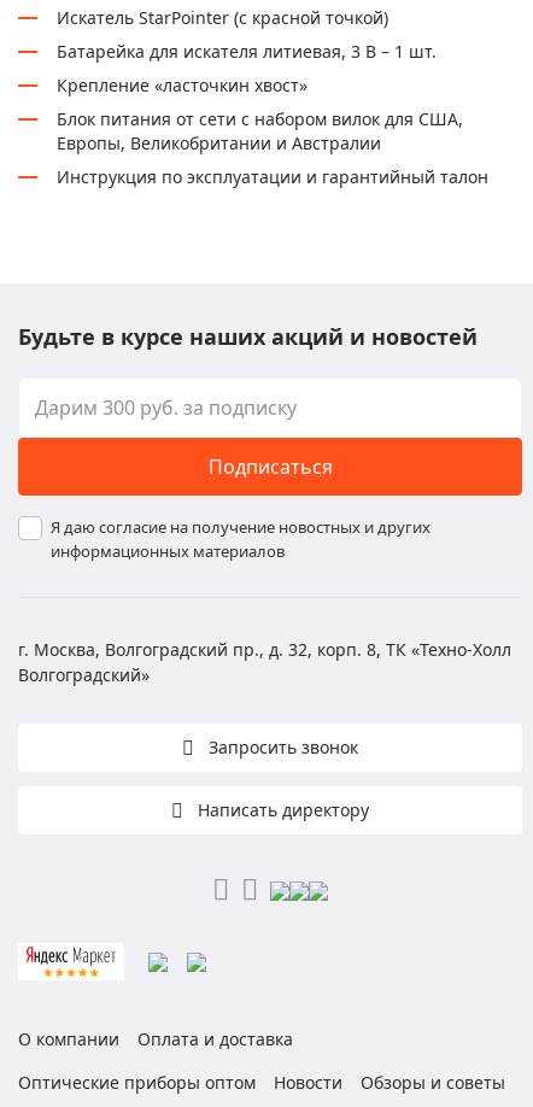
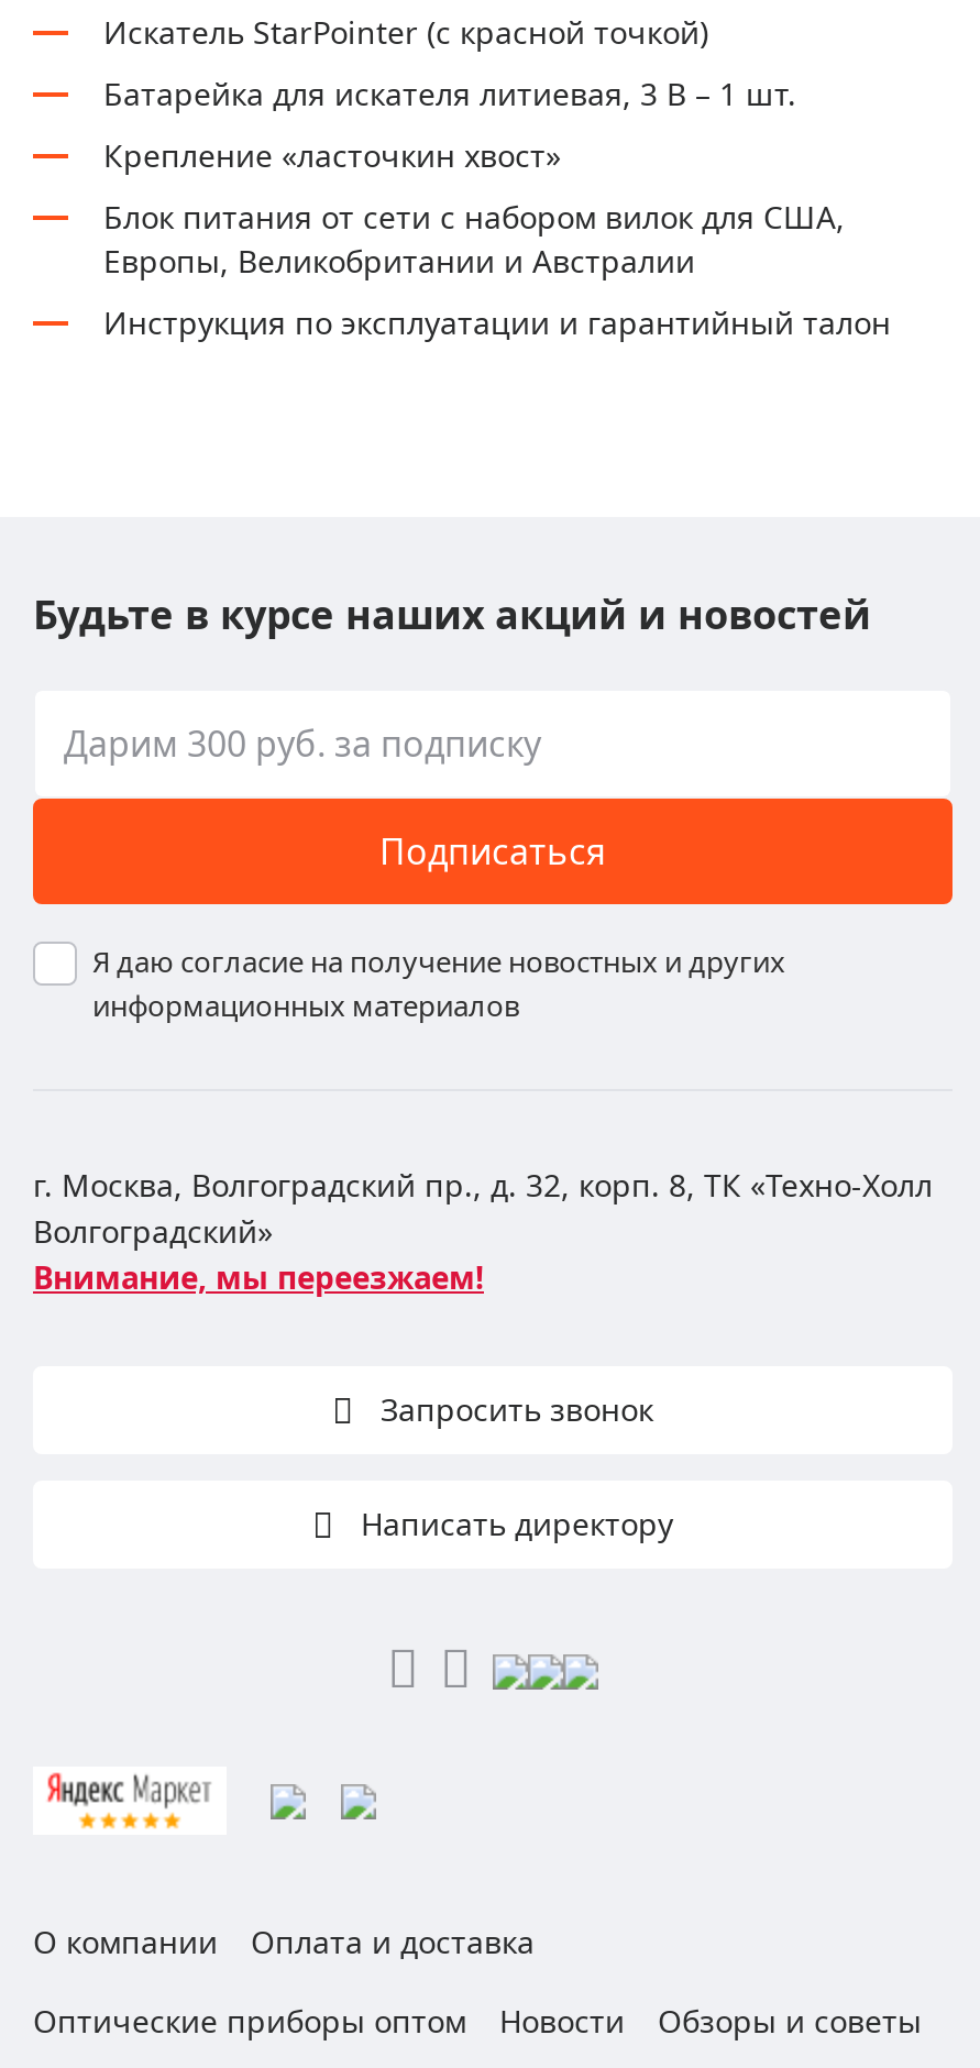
none -> [33,1257,484,1298] Внимание, мы переезжаем!

